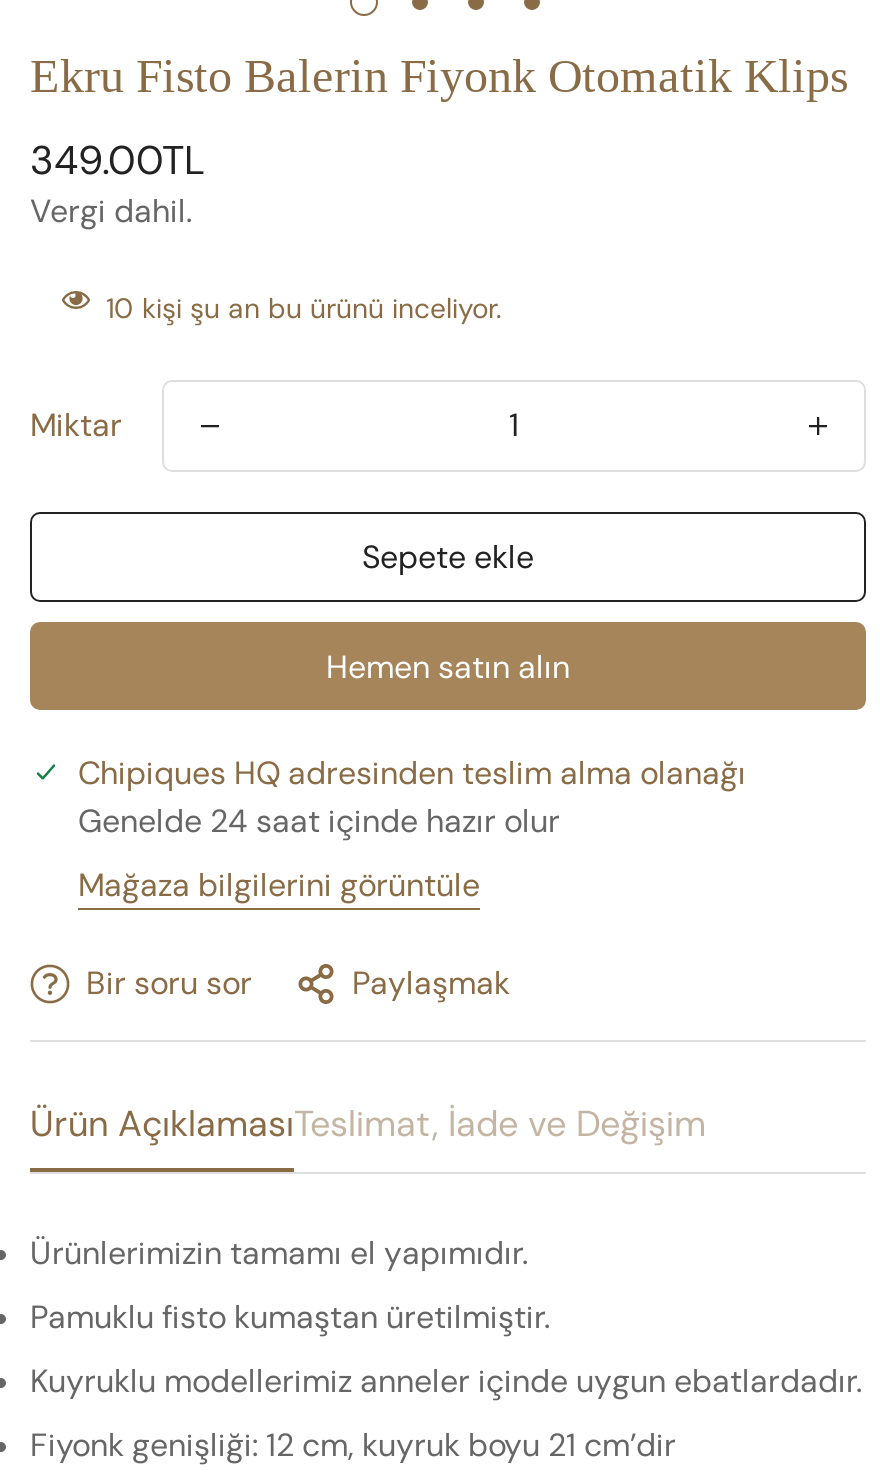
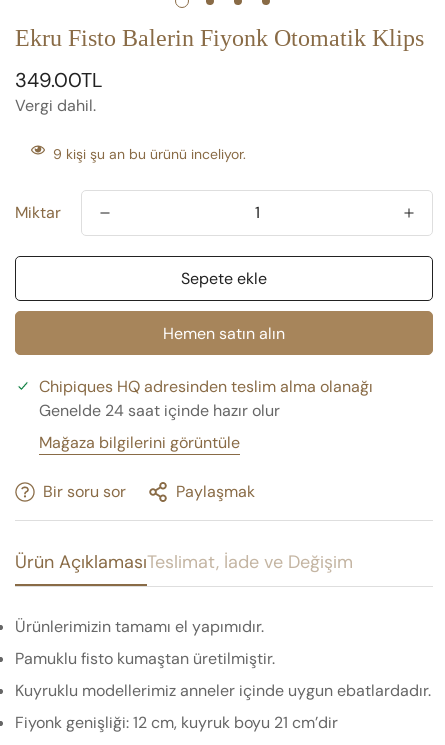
[106,290,502,326] 10 kişi şu an bu ürünü inceliyor. -> [53,145,246,163] 9 kişi şu an bu ürünü inceliyor.

